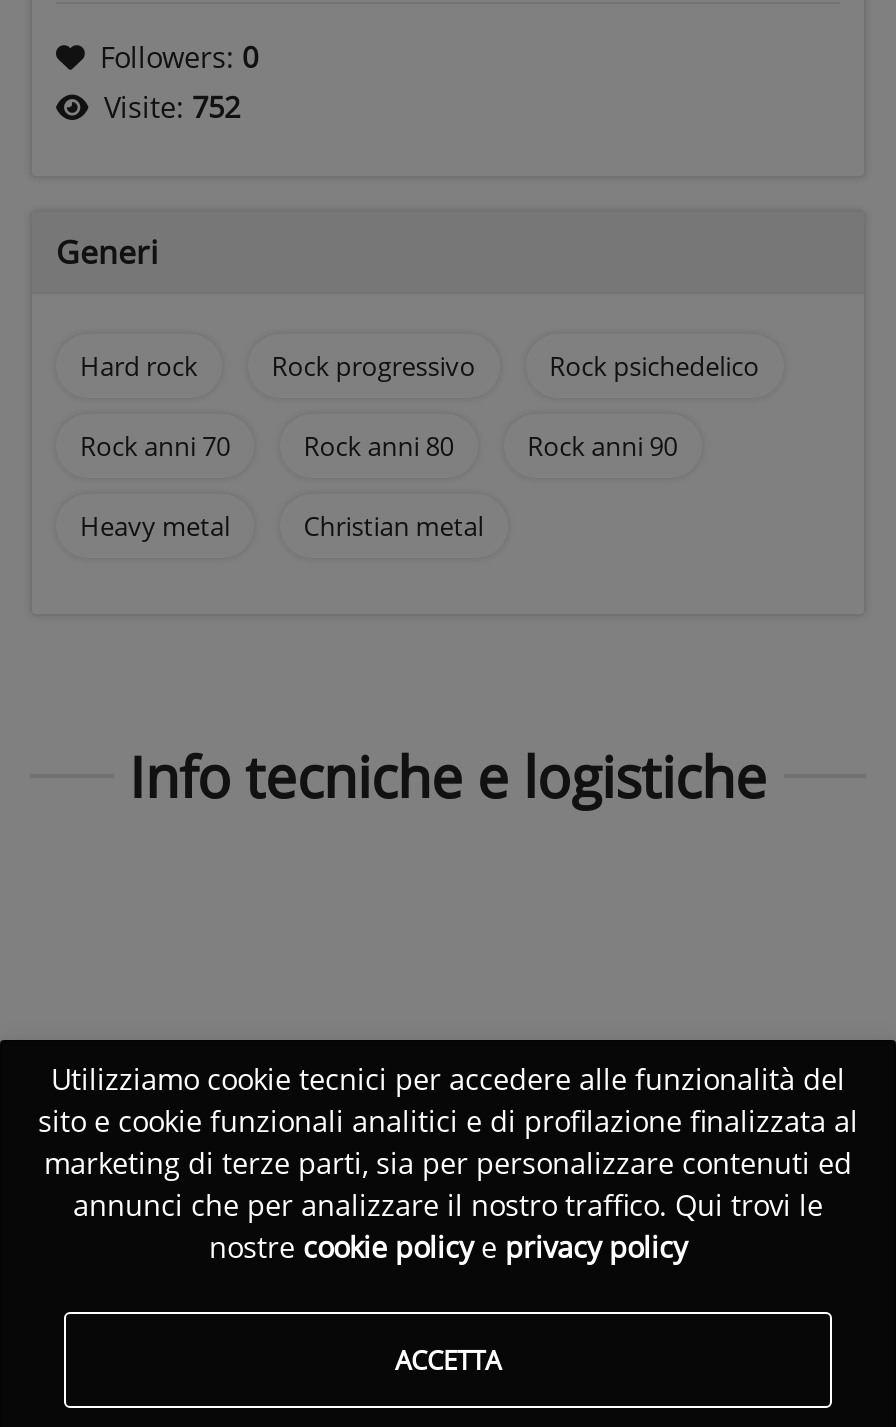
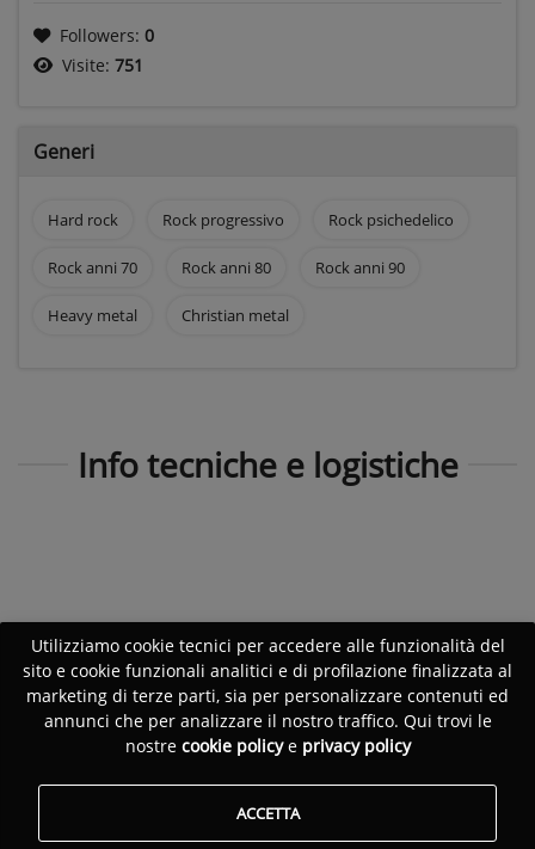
[104,87,240,125] Visite: 752 -> [62,53,143,76] Visite: 751

